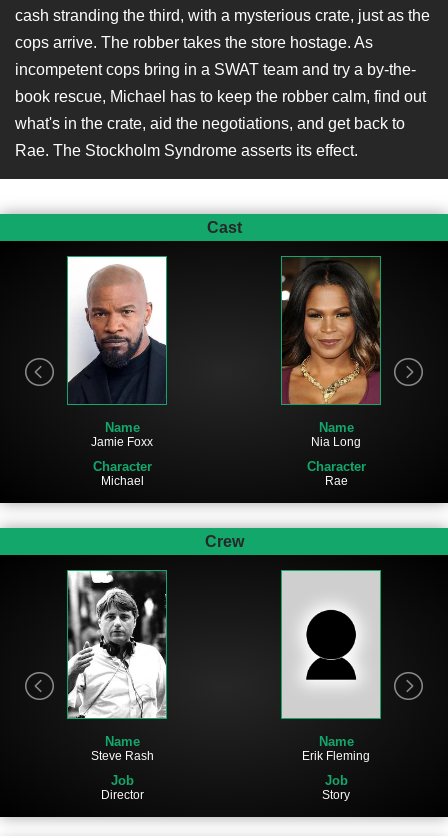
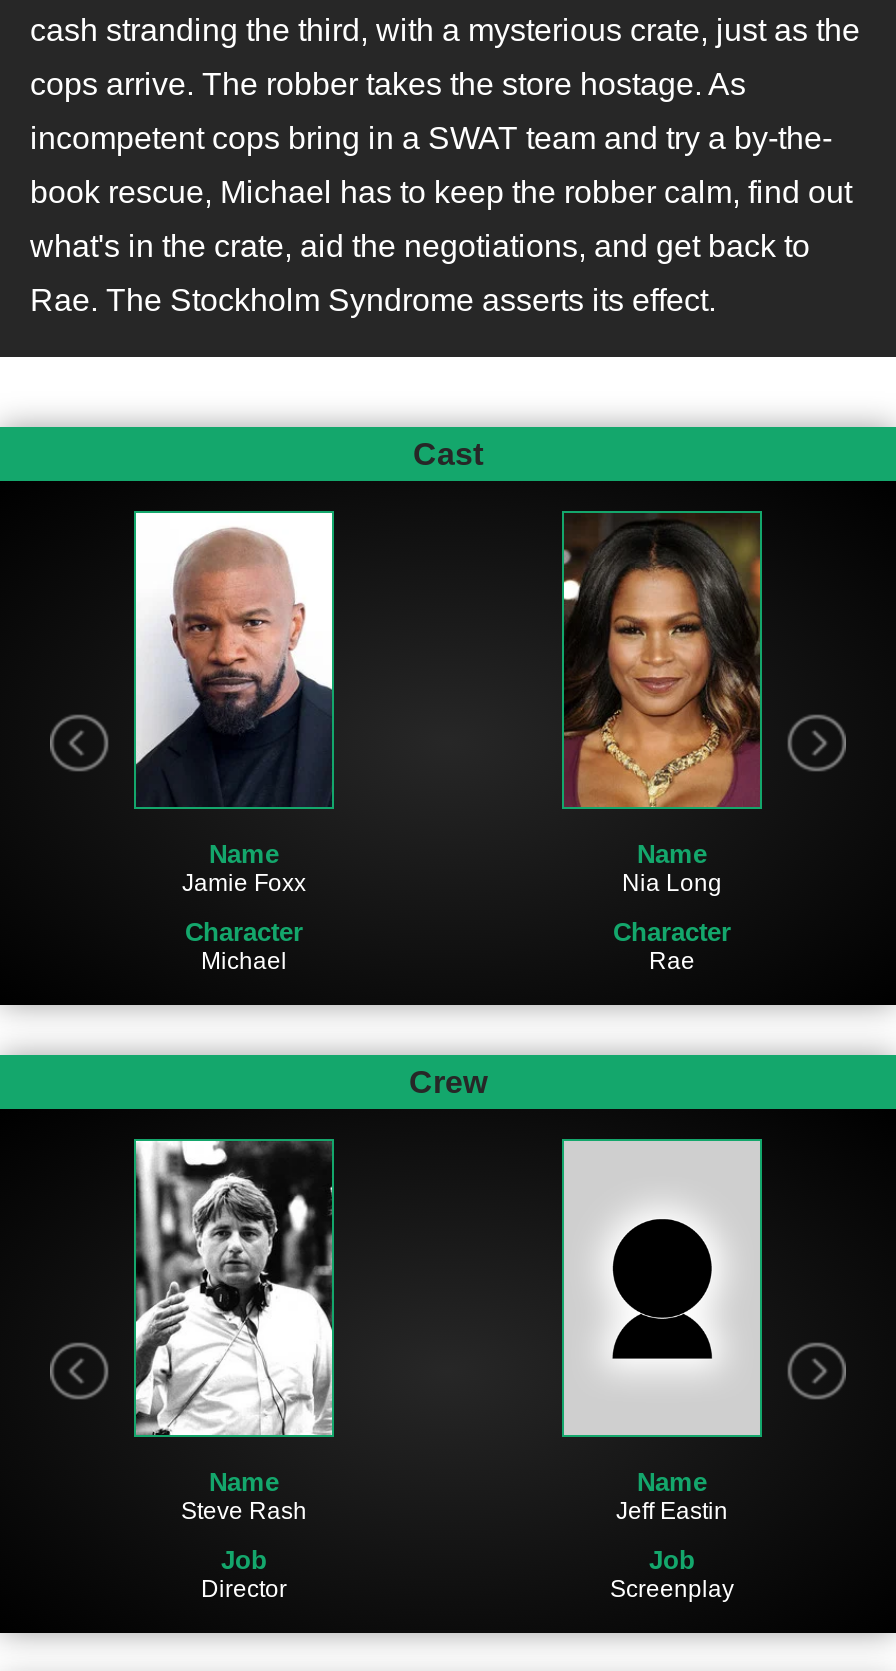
[302,749,370,763] Erik Fleming -> [616,1497,728,1525] Jeff Eastin
[322,788,350,802] Story -> [610,1575,734,1603] Screenplay

